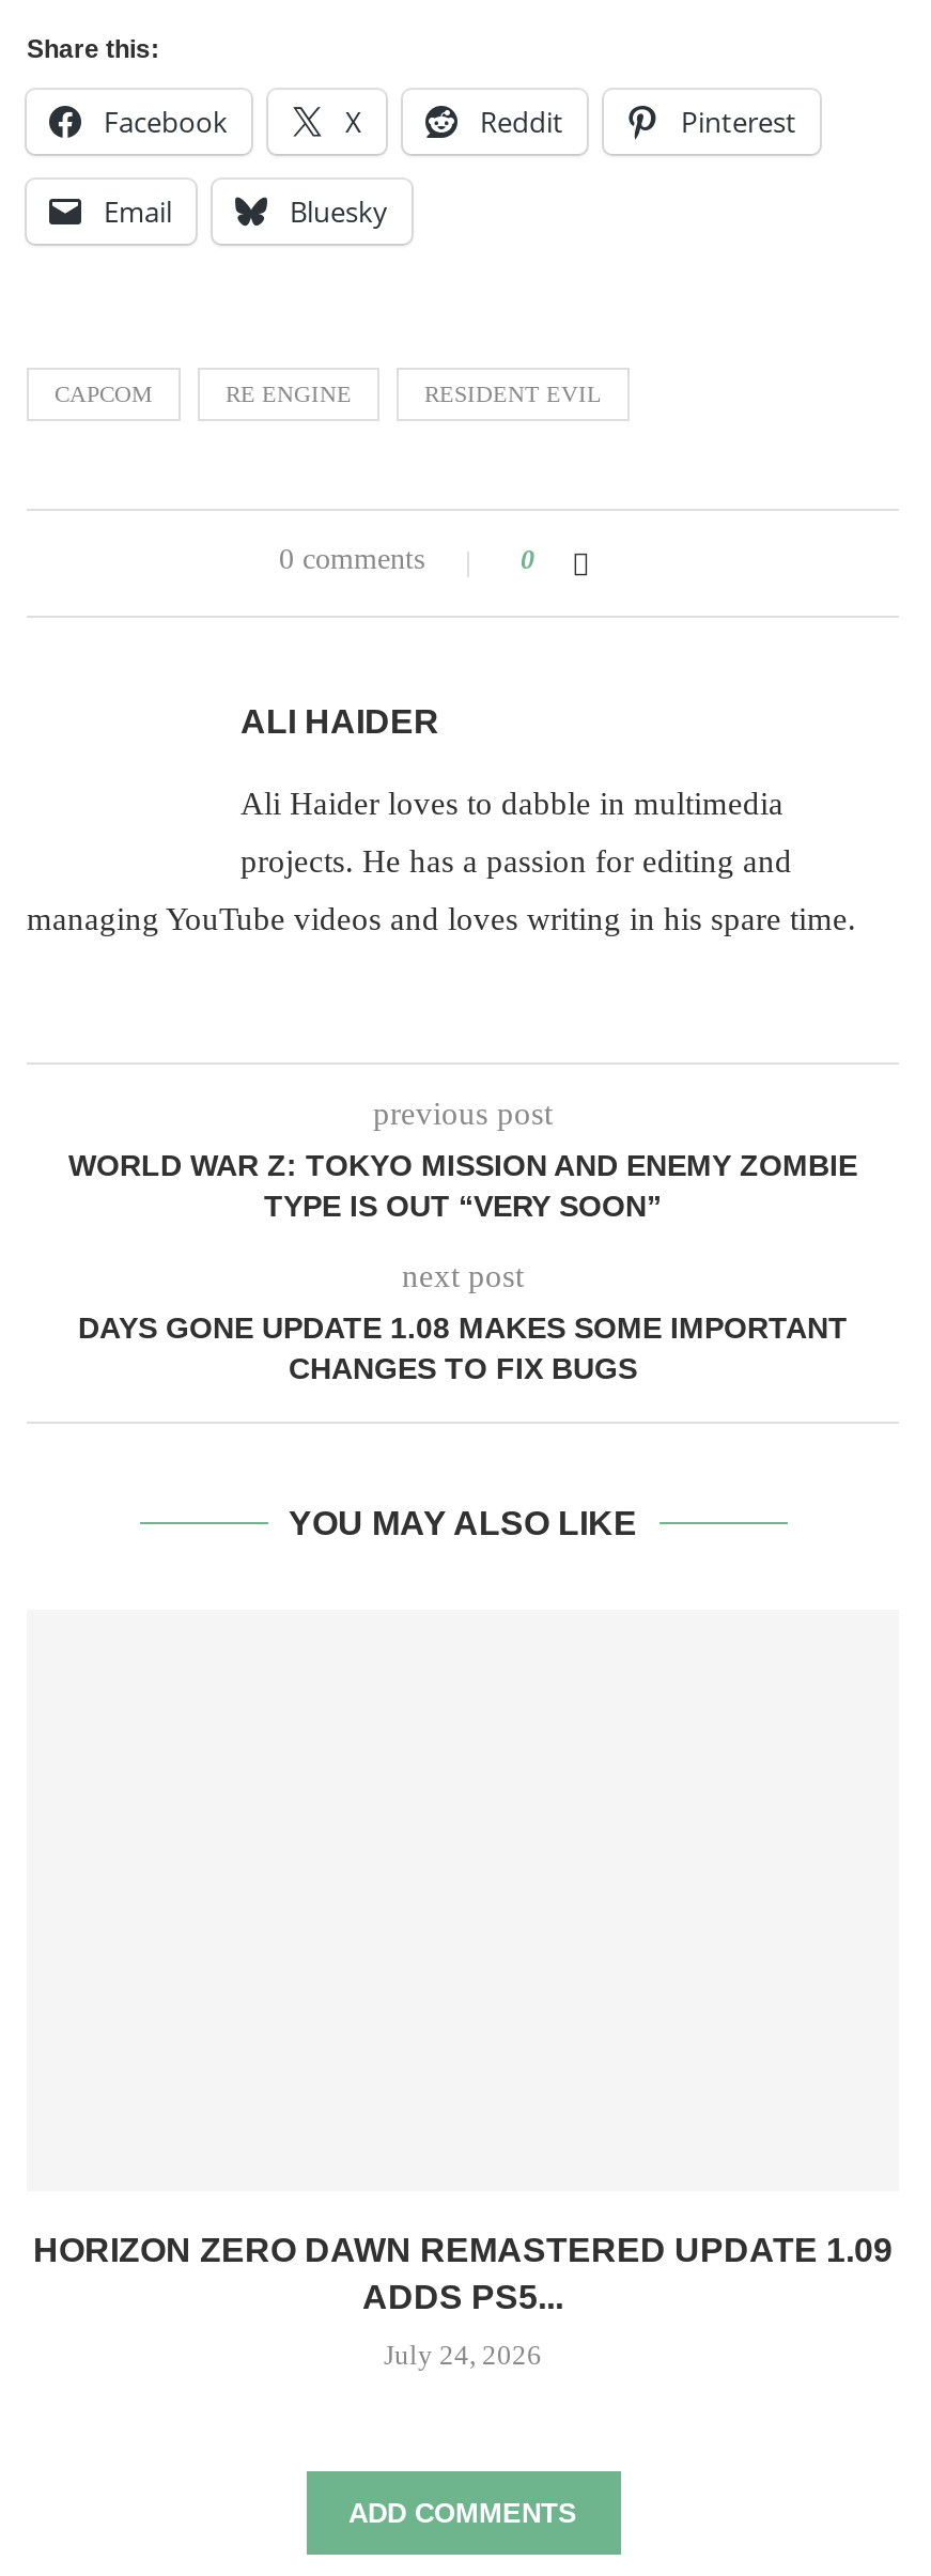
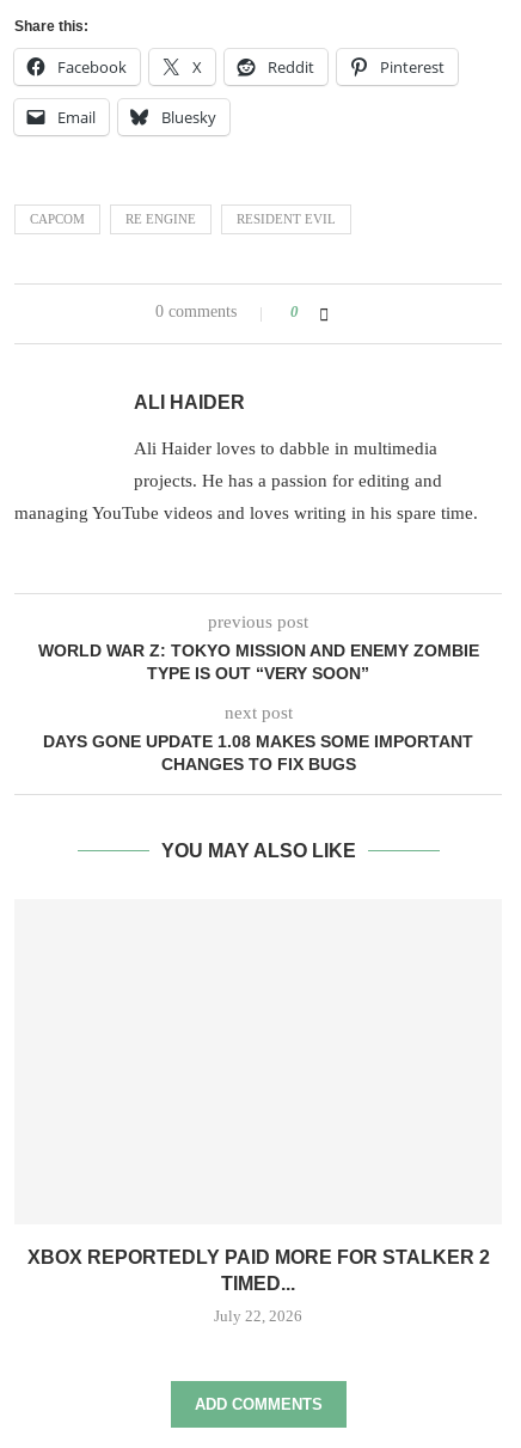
[33,2233,893,2316] HORIZON ZERO DAWN REMASTERED UPDATE 1.09 | ADDS PS5... -> [27,1248,489,1294] XBOX REPORTEDLY PAID MORE FOR STALKER 2 | TIMED...
[384,2340,542,2372] July 24, 2026 -> [214,1307,302,1325] July 22, 2026

